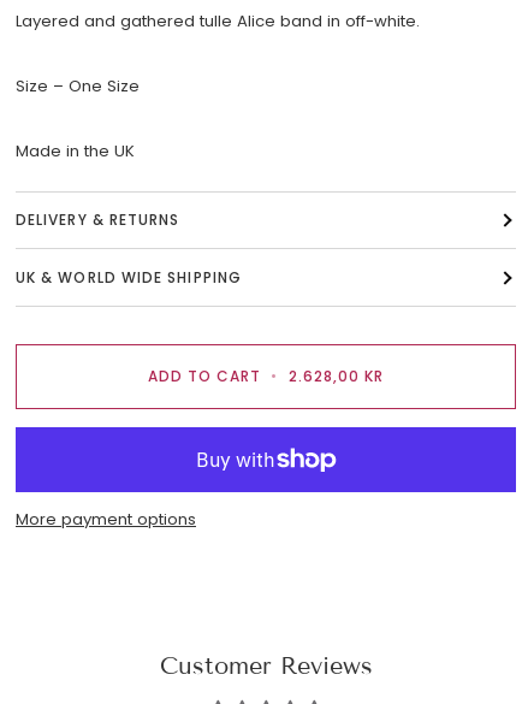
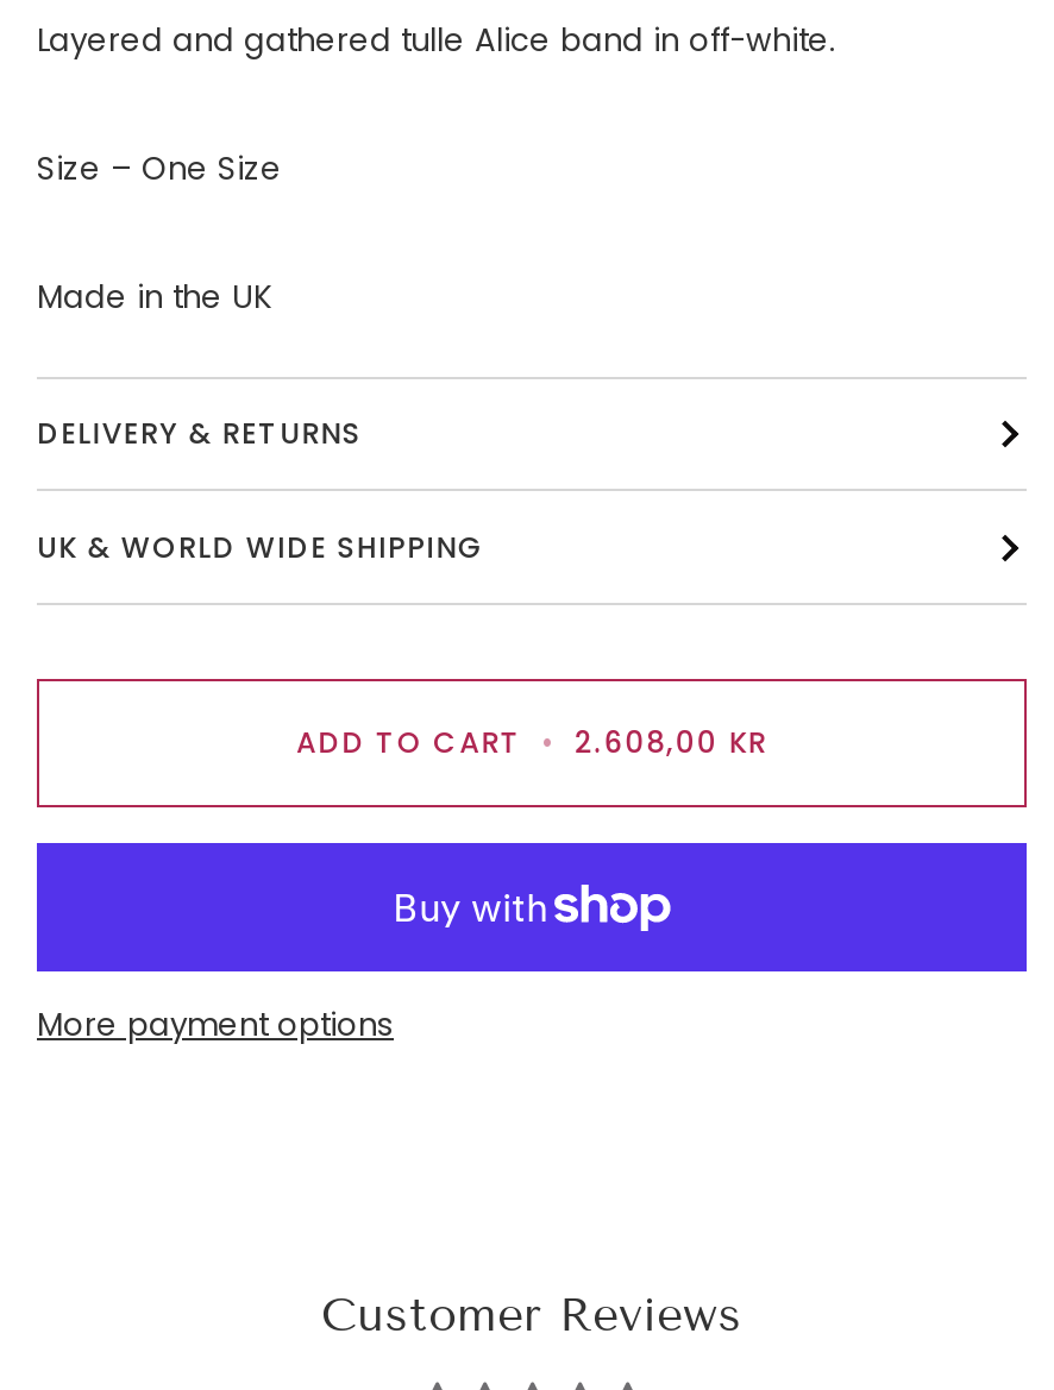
[147,366,384,386] ADD TO CART • 2.628,00 KR -> [296,721,767,762] ADD TO CART • 2.608,00 KR

